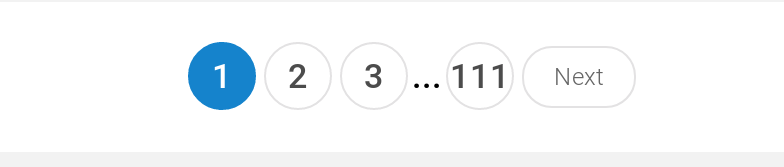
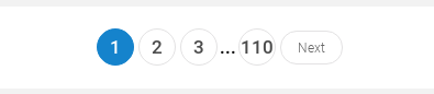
[212,56,604,96] 1 2 3 ... 111 Next -> [110,36,325,58] 1 2 3 ... 110 Next

